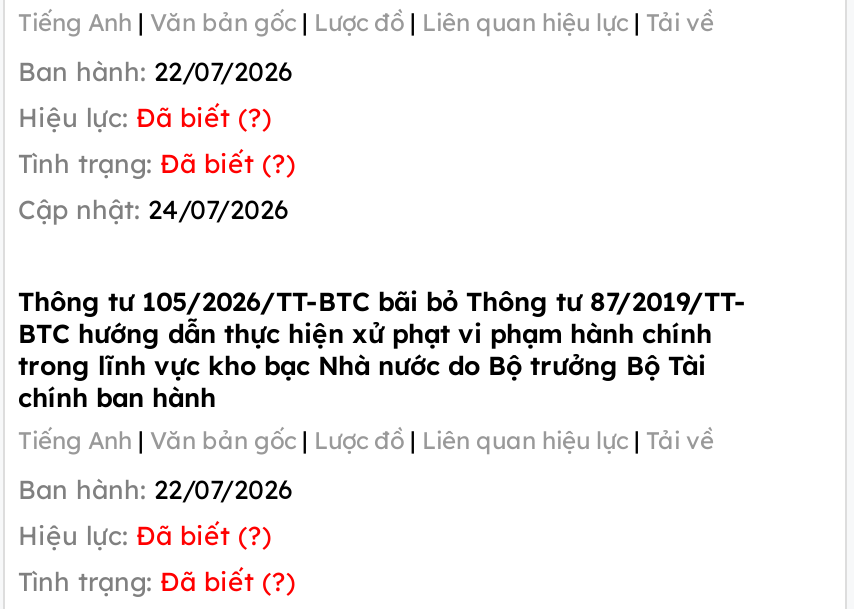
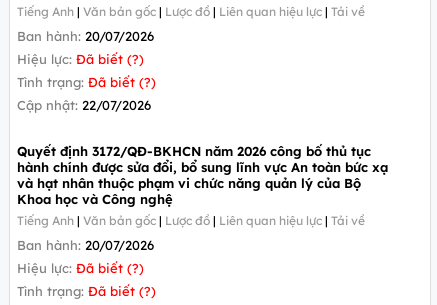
[18,56,292,88] Ban hành: 22/07/2026 -> [16,28,153,44] Ban hành: 20/07/2026
[18,194,288,226] Cập nhật: 24/07/2026 -> [16,97,150,113] Cập nhật: 22/07/2026
[18,286,746,414] Thông tư 105/2026/TT-BTC bãi bỏ Thông tư 87/2019/TT- | BTC hướng dẫn thực hiện xử phạt vi phạm hành chính | trong lĩnh vực kho bạc Nhà nước do Bộ trưởng Bộ Tài | chính ban hành -> [16,143,387,207] Quyết định 3172/QĐ-BKHCN năm 2026 công bố thủ tục | hành chính được sửa đổi, bổ sung lĩnh vực An toàn bức xạ | và hạt nhân thuộc phạm vi chức năng quản lý của Bộ | Khoa học và Công nghệ
[18,474,292,506] Ban hành: 22/07/2026 -> [16,237,153,253] Ban hành: 20/07/2026

